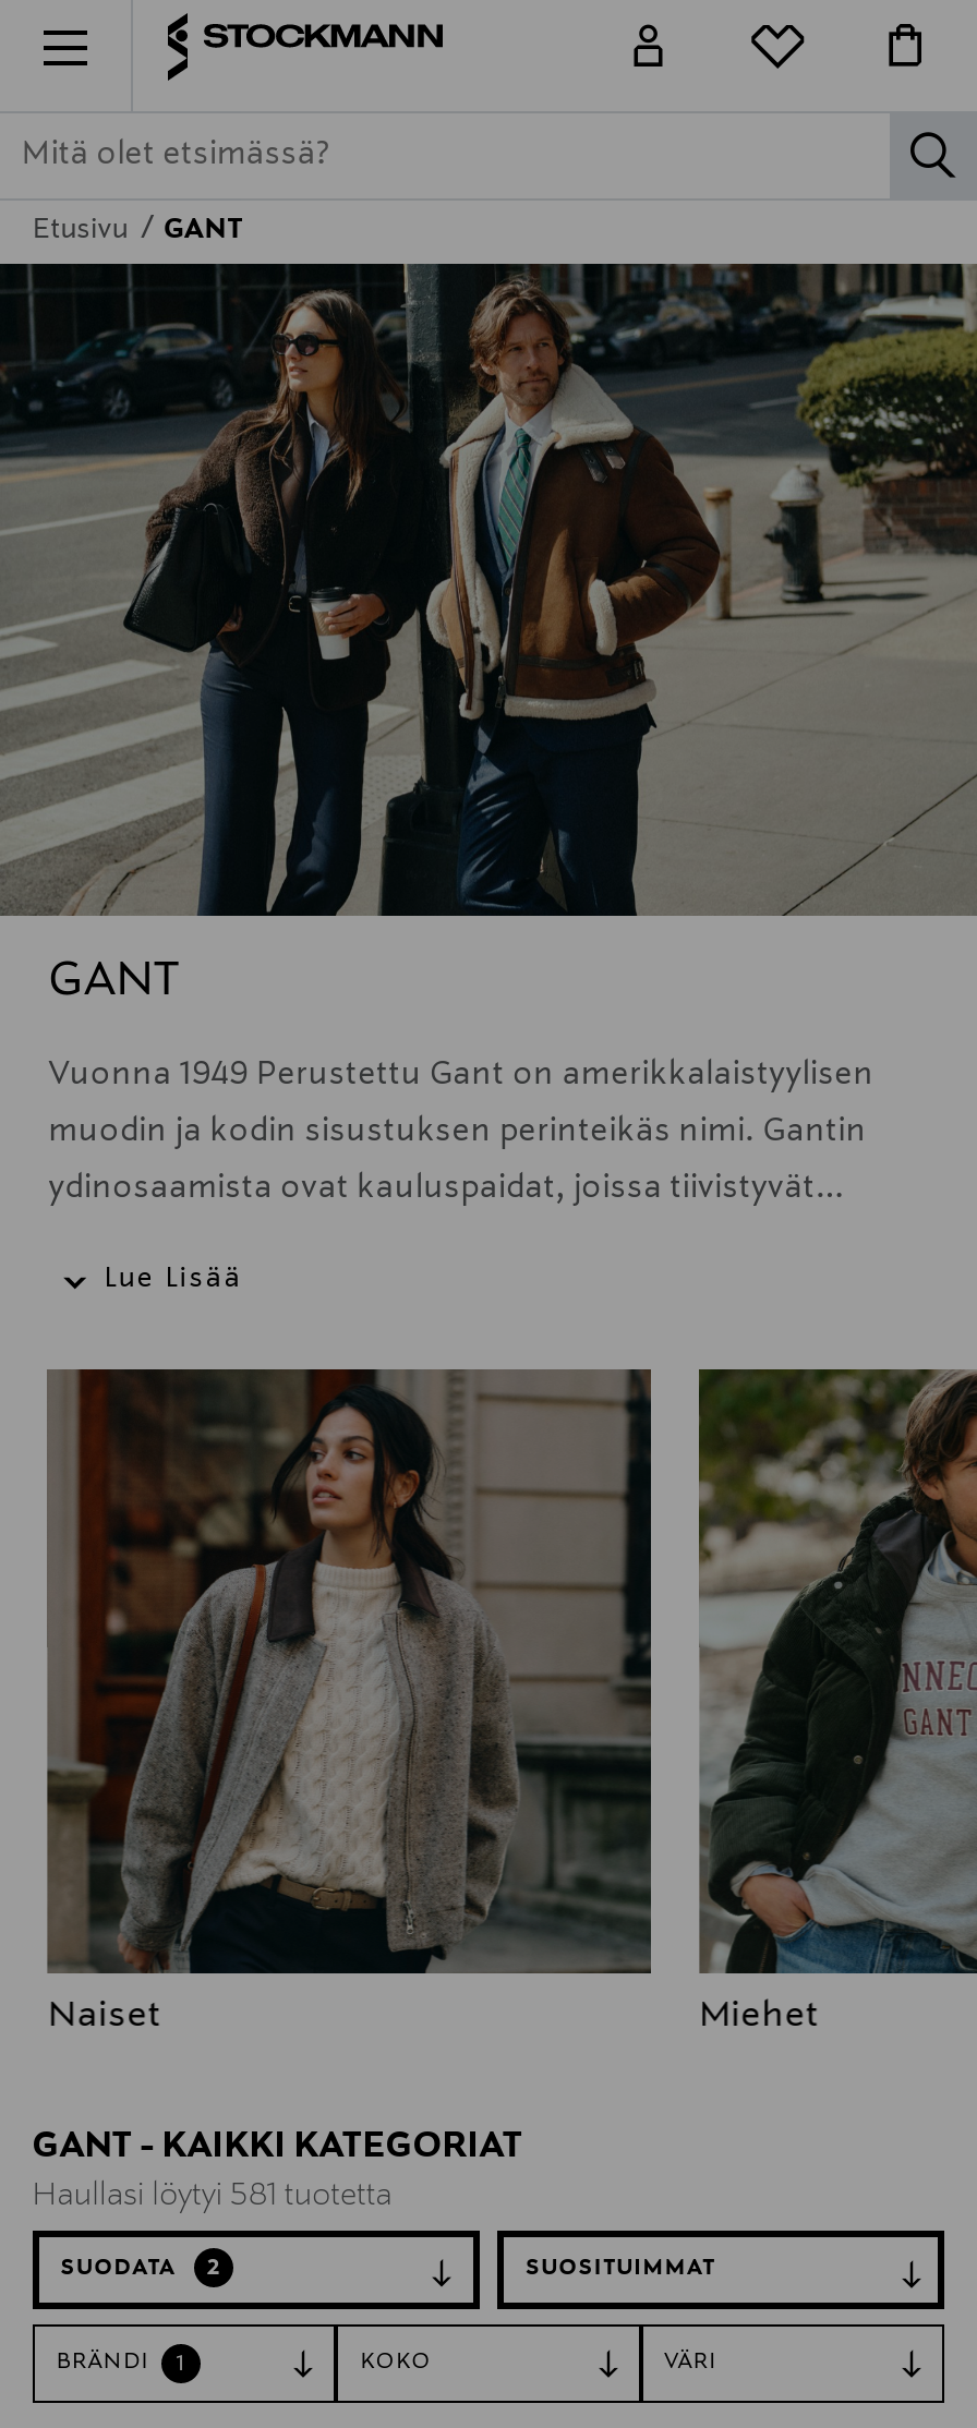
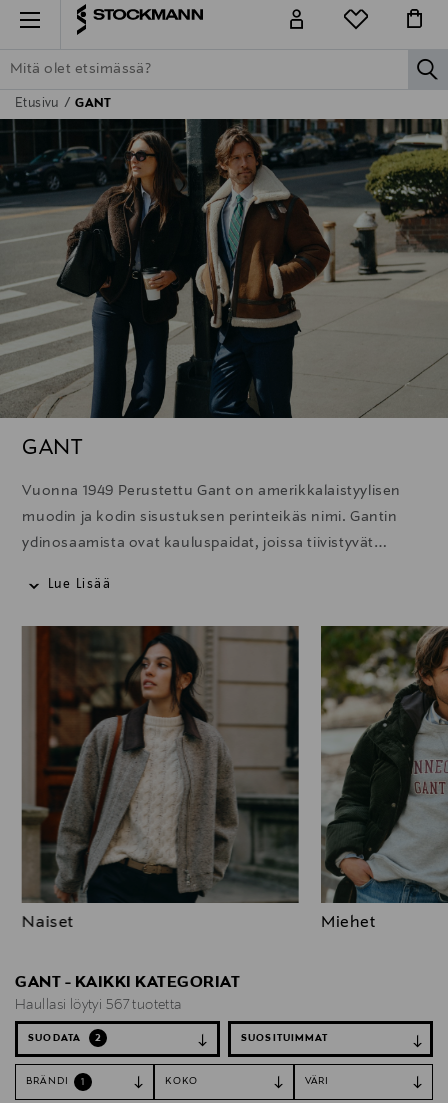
[33,2178,392,2213] Haullasi löytyi 581 tuotetta -> [15,997,182,1013] Haullasi löytyi 567 tuotetta

